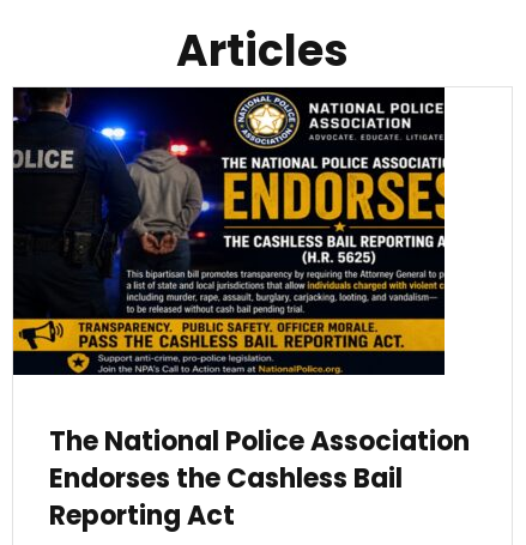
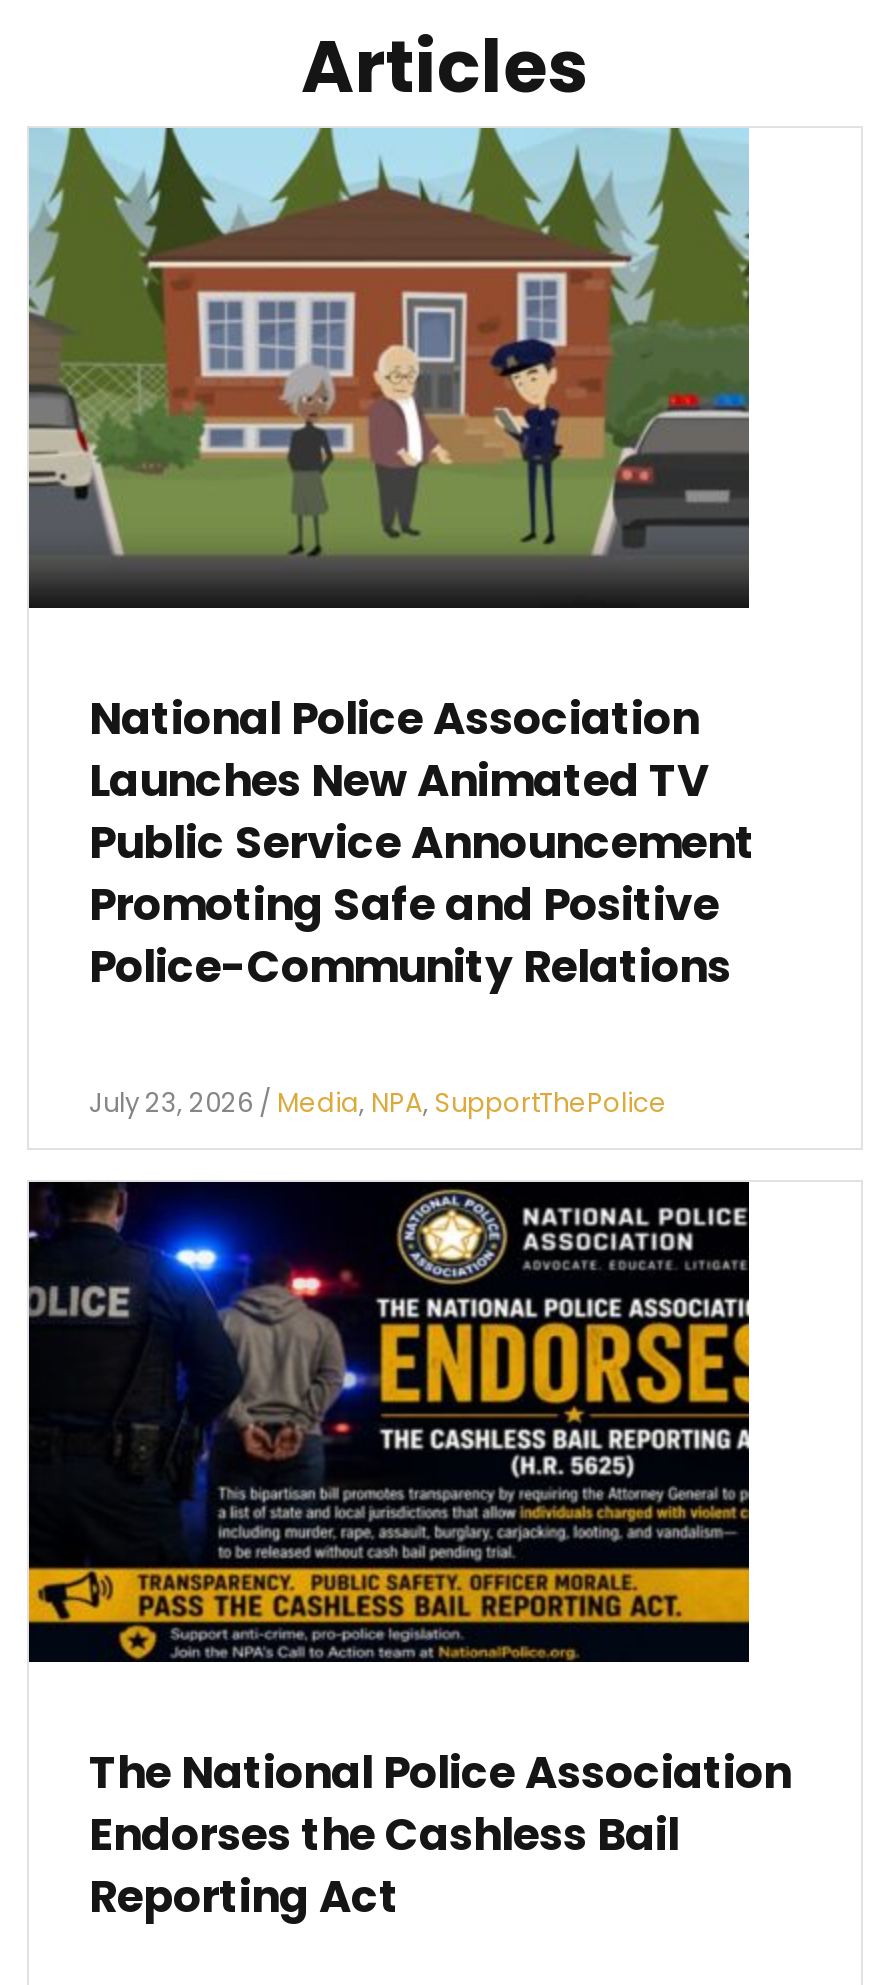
none -> [27,126,751,606] [image]
none -> [89,688,755,1122] National Police Association | Launches New Animated TV | Public Service Announcement | Promoting Safe and Positive | Police-Community Relations | July 23, 2026 / Media, NPA, SupportThePolice

